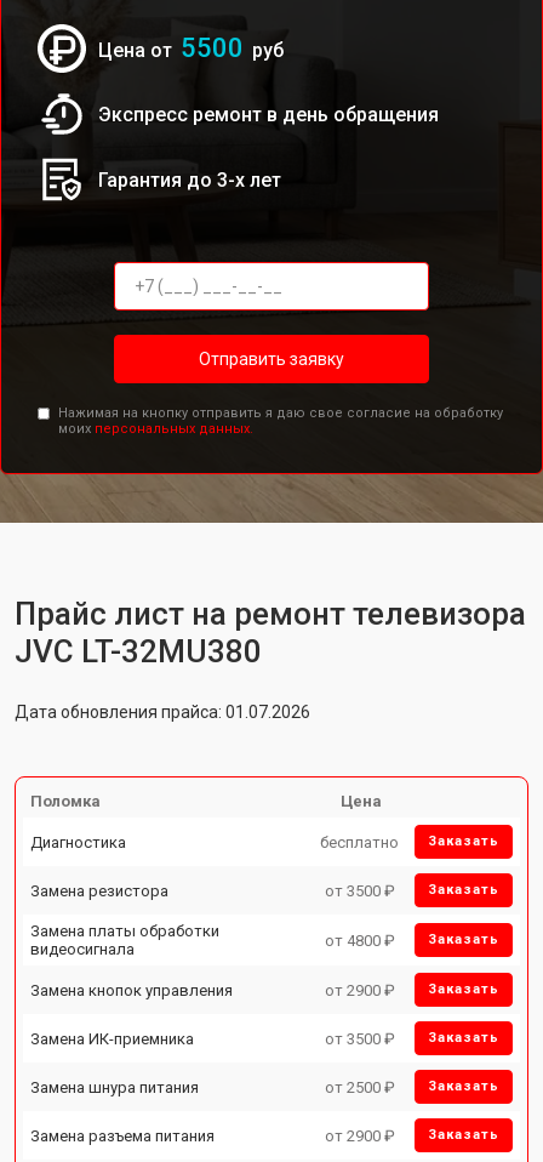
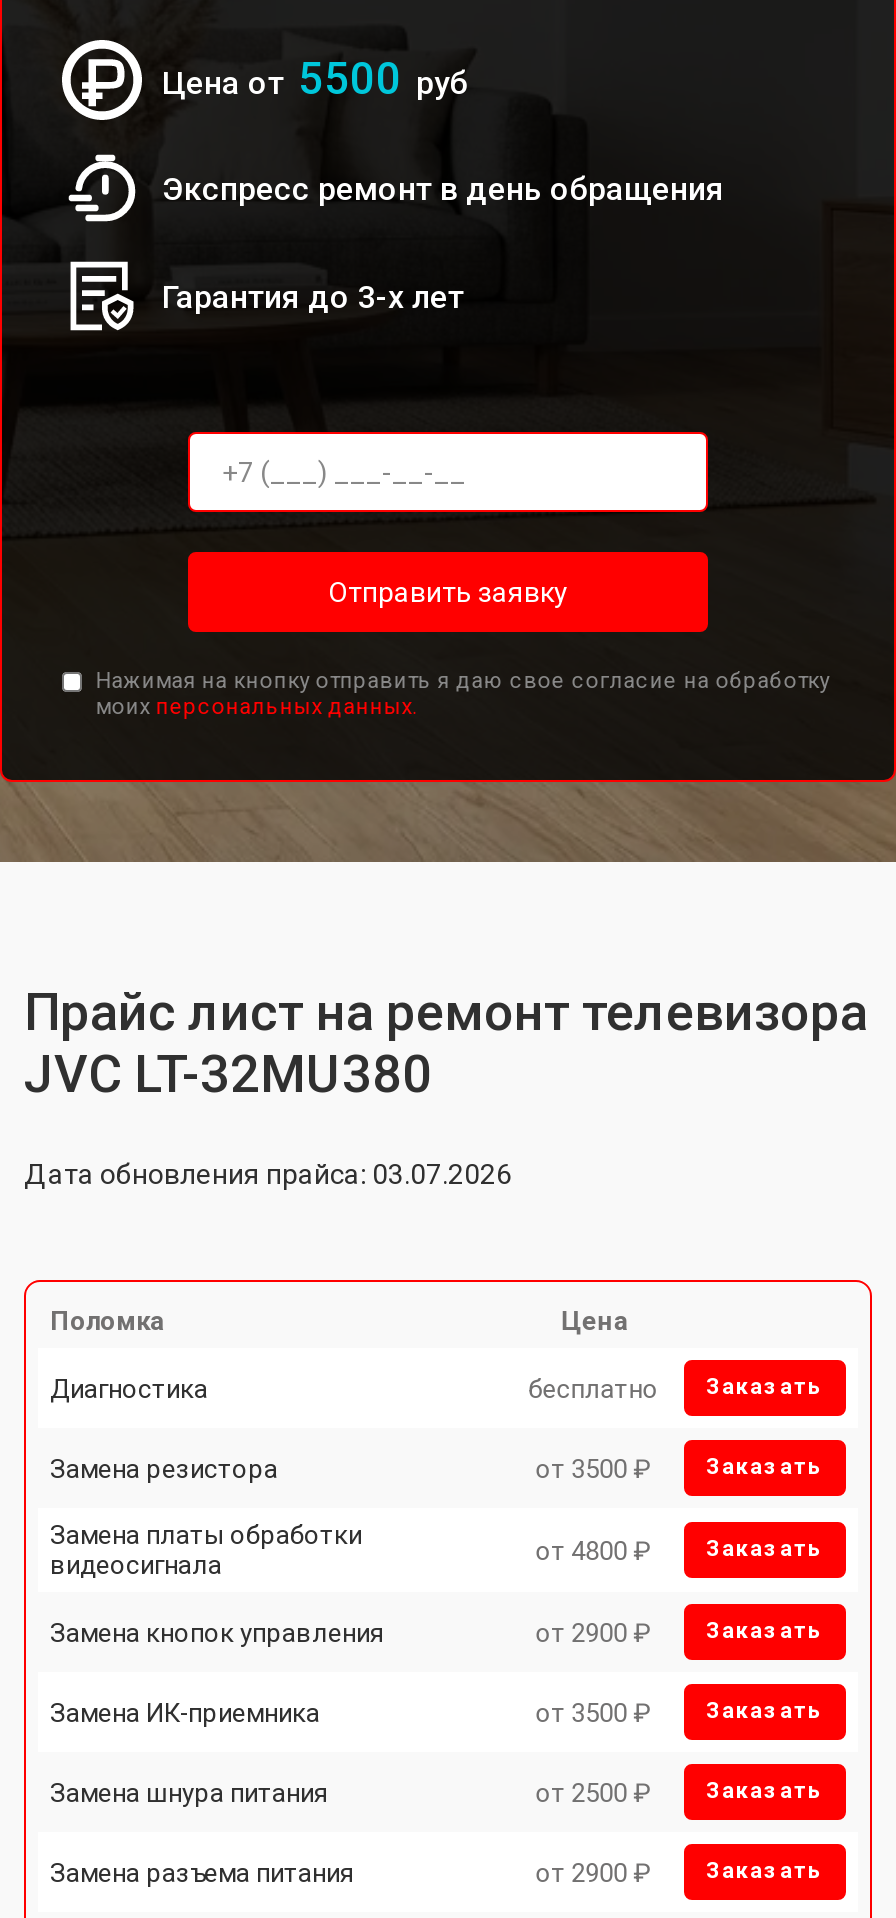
[15,702,310,722] Дата обновления прайса: 01.07.2026 -> [24,1158,512,1190] Дата обновления прайса: 03.07.2026

